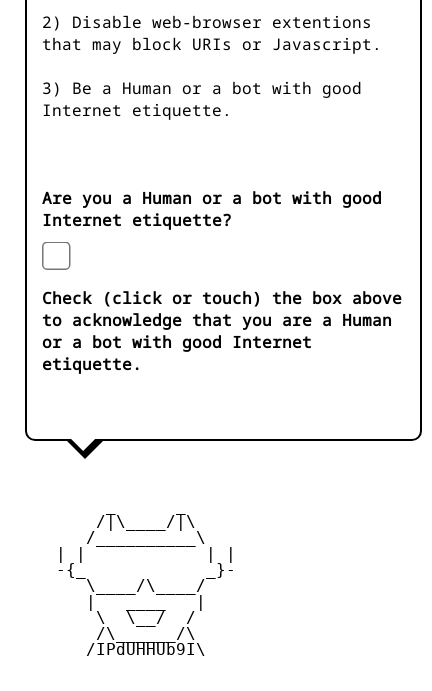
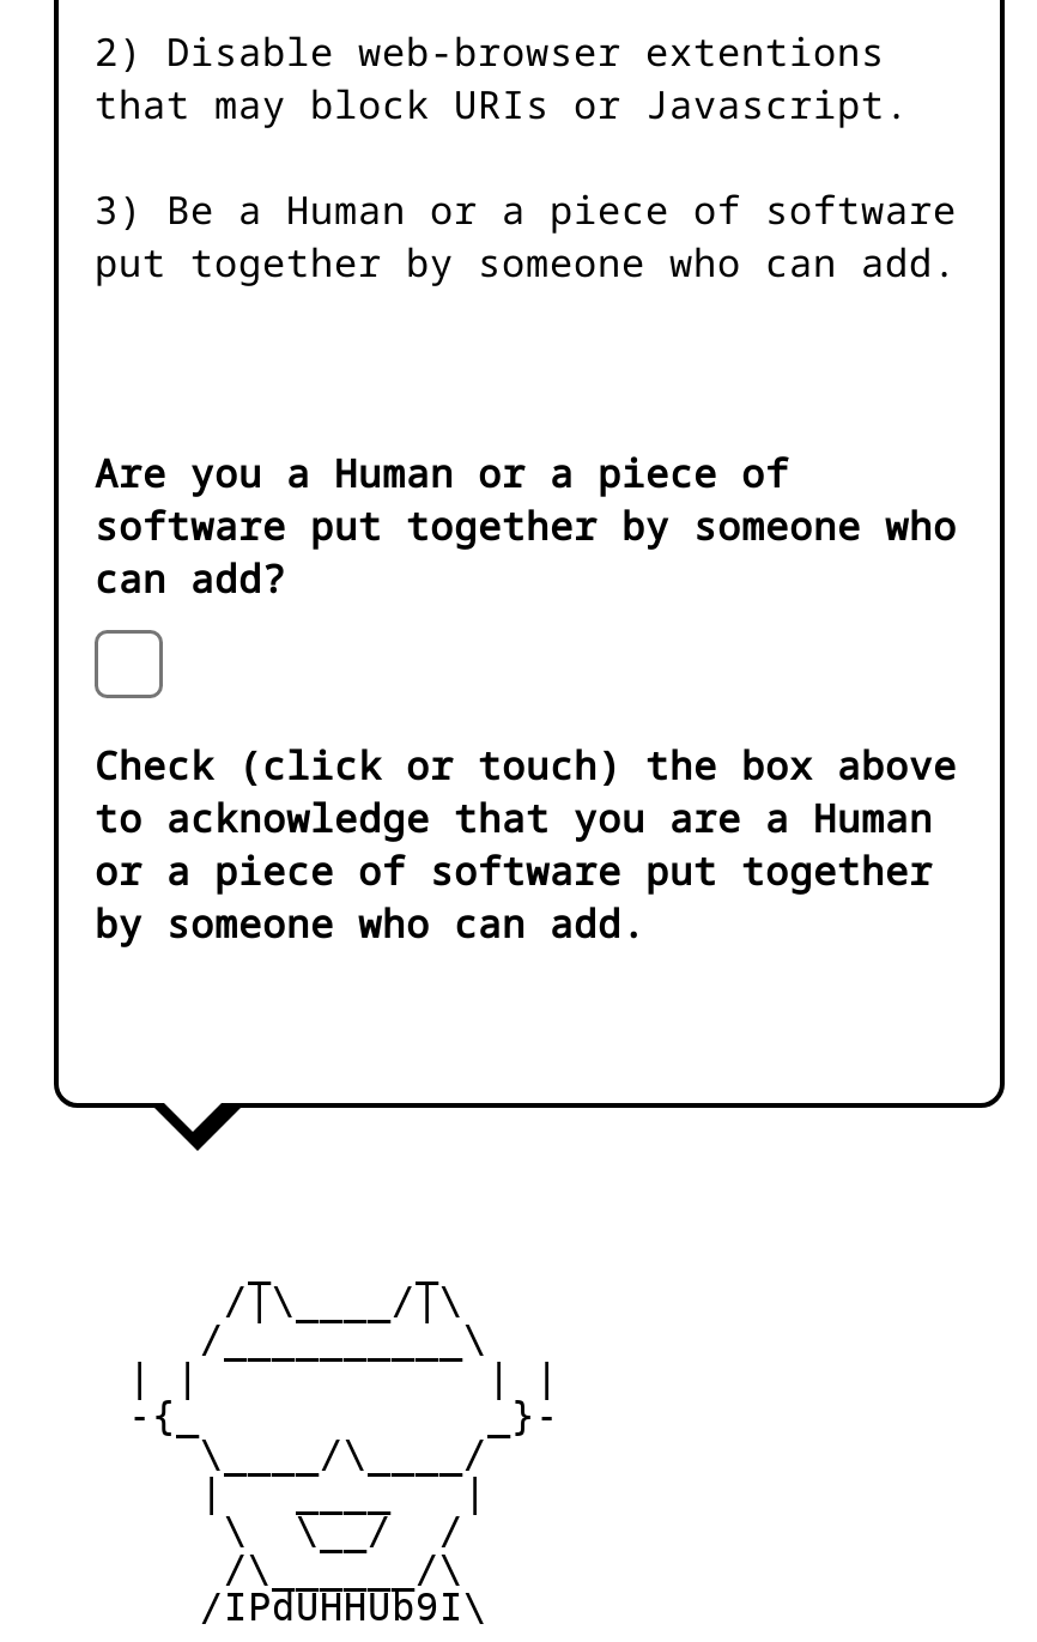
[42,77,362,121] 3) Be a Human or a bot with good | Internet etiquette. -> [95,184,957,289] 3) Be a Human or a piece of software | put together by someone who can add.
[42,187,382,231] Are you a Human or a bot with good | Internet etiquette? -> [95,447,957,605] Are you a Human or a piece of | software put together by someone who | can add?
[42,331,312,375] or a bot with good Internet | etiquette. -> [95,845,933,950] or a piece of software put together | by someone who can add.

